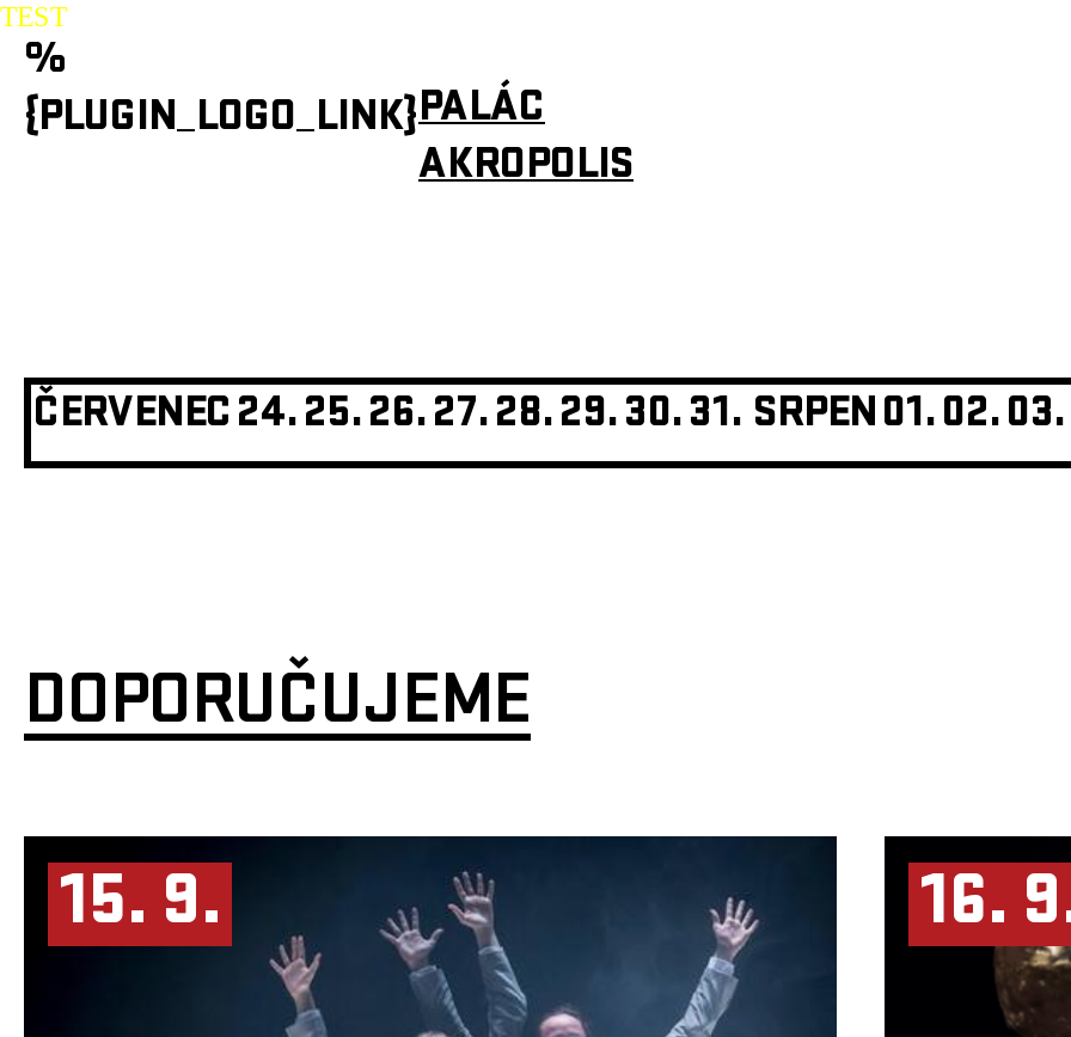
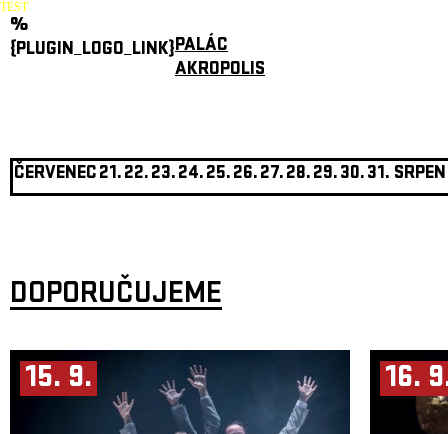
[33,389,1066,444] ČERVENEC 24. 25. 26. 27. 28. 29. 30. 31. SRPEN 01. 02. 03. -> [14,163,446,186] ČERVENEC 21. 22. 23. 24. 25. 26. 27. 28. 29. 30. 31. SRPEN

